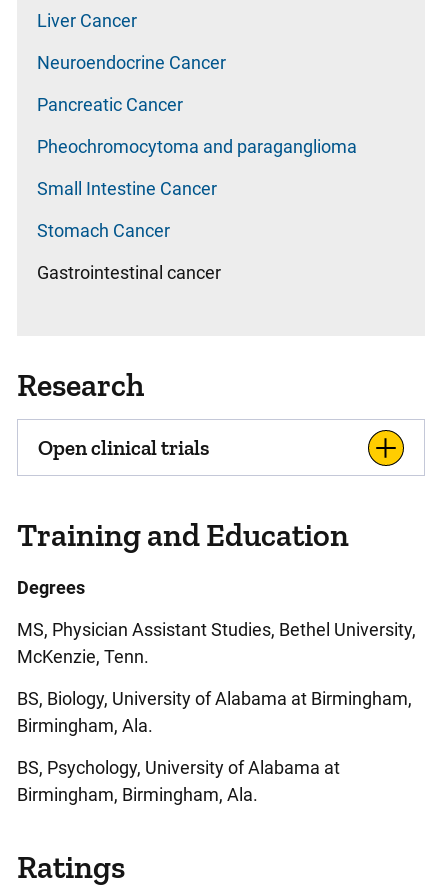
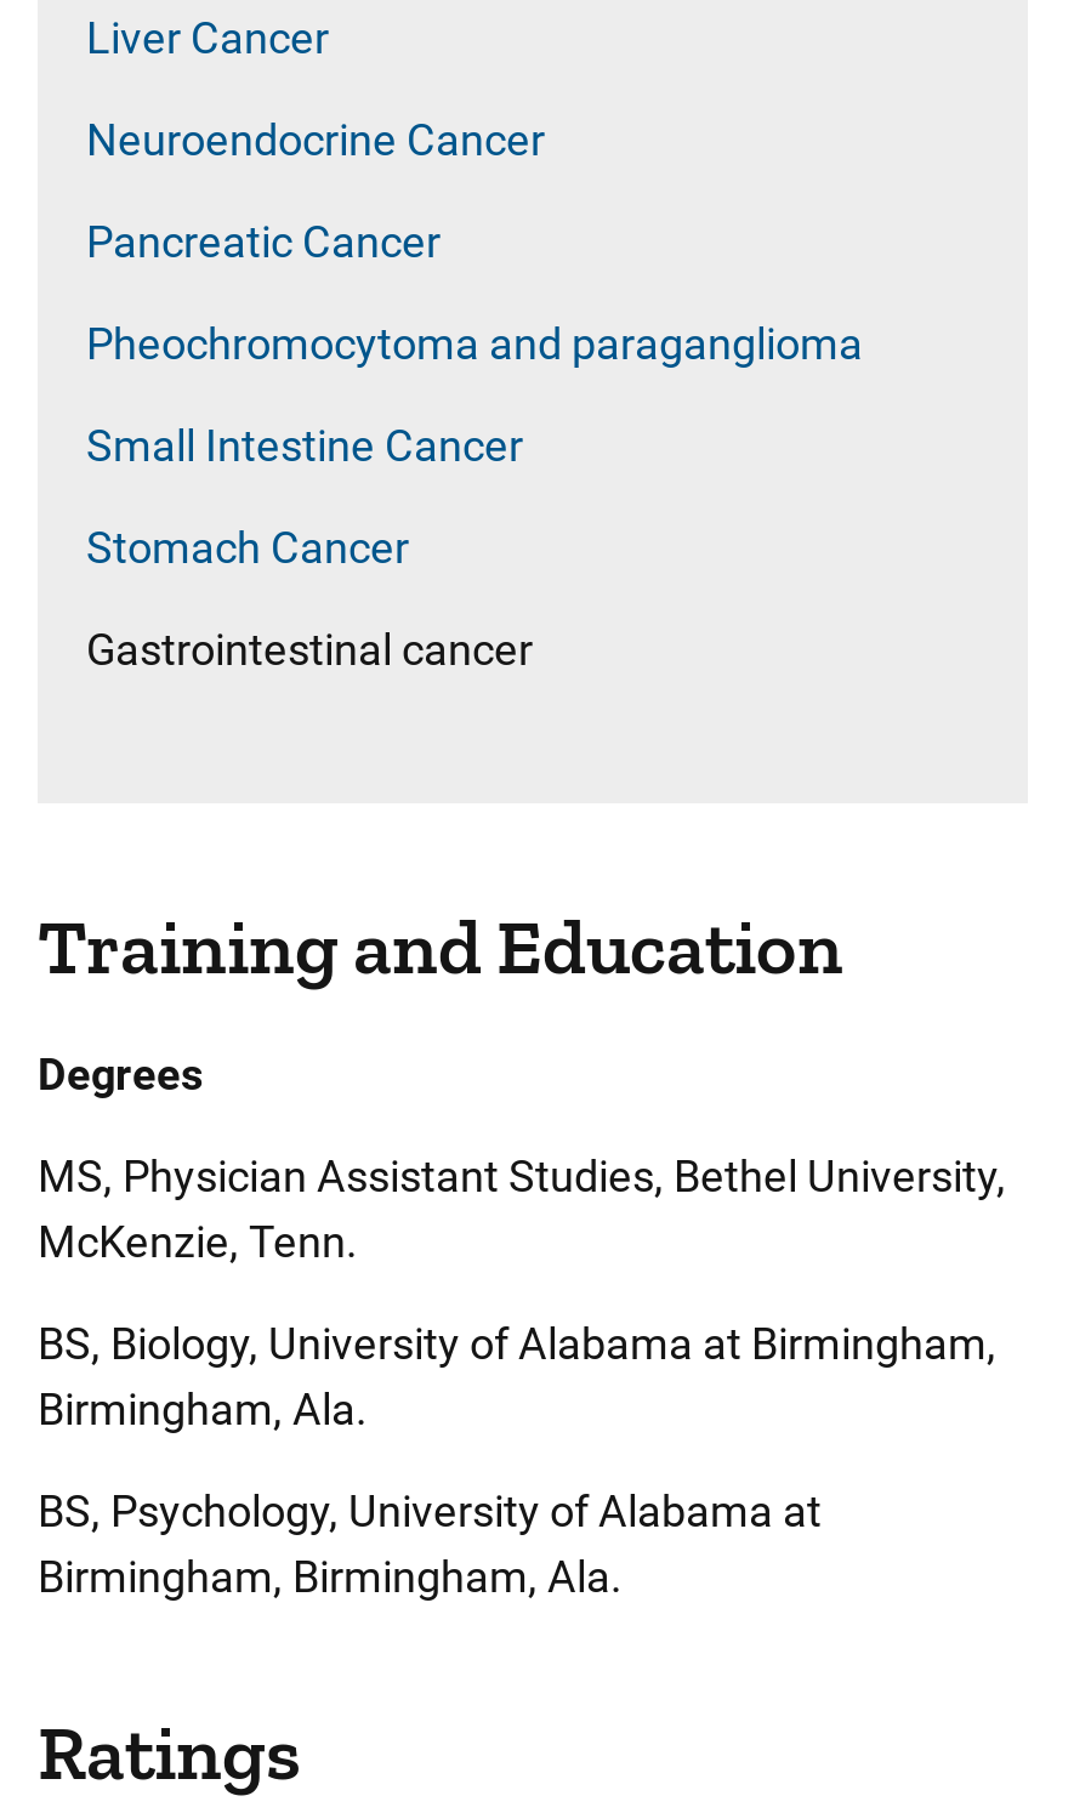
[17,366,209,460] Research | Open clinical trials -> none
[367,429,405,467] [image] -> none

